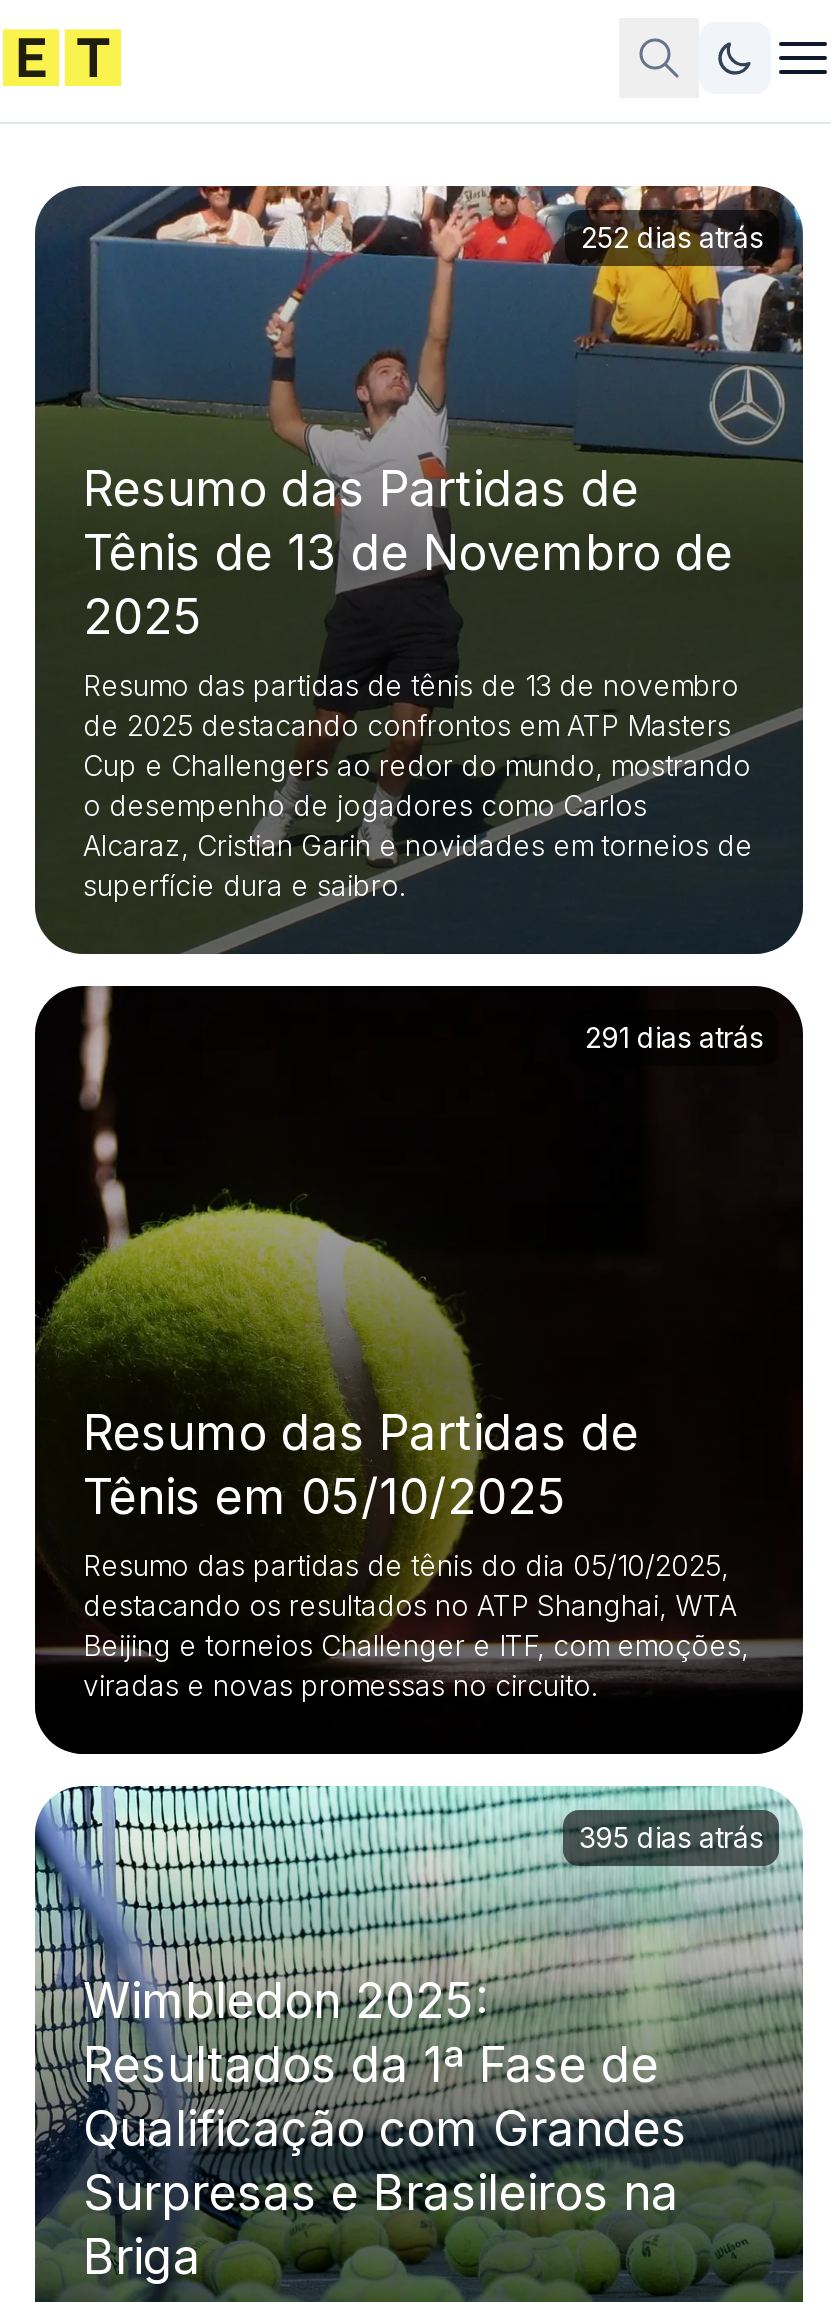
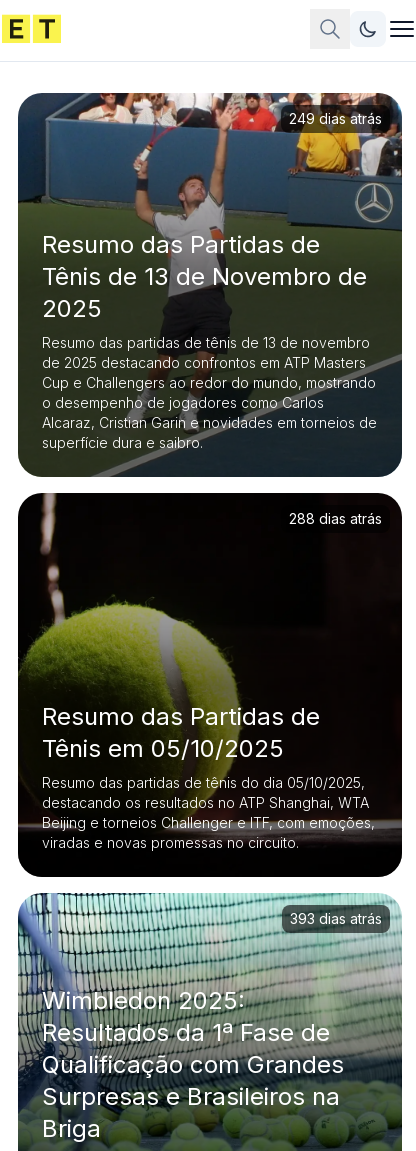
[581,220,763,254] 252 dias atrás -> [289,110,382,127] 249 dias atrás
[585,1020,763,1054] 291 dias atrás -> [289,510,382,527] 288 dias atrás
[579,1820,763,1854] 395 dias atrás -> [290,910,382,927] 393 dias atrás

